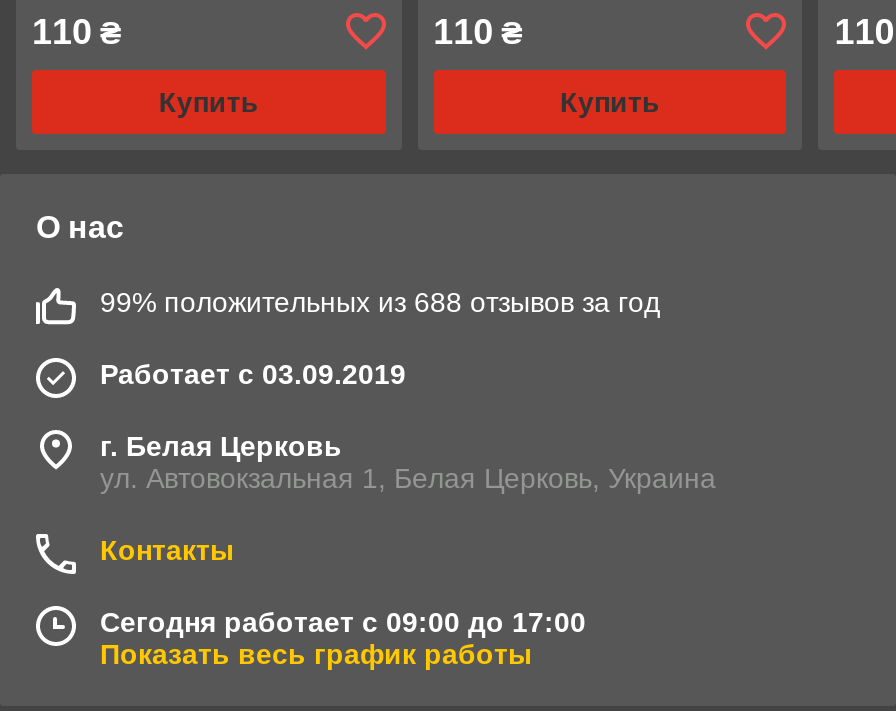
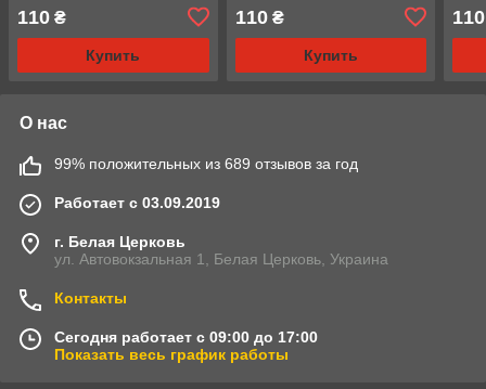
[100,285,660,317] 99% положительных из 688 отзывов за год -> [54,154,358,172] 99% положительных из 689 отзывов за год

